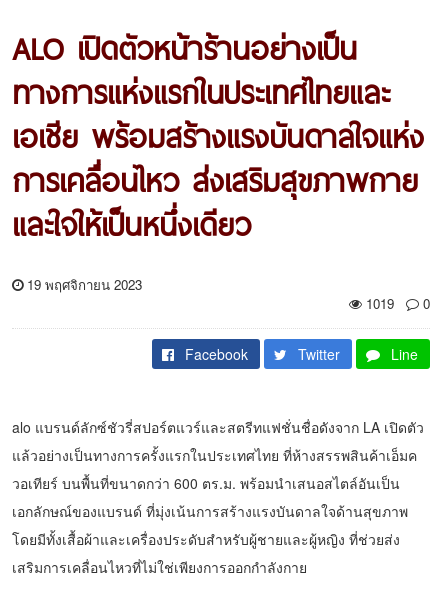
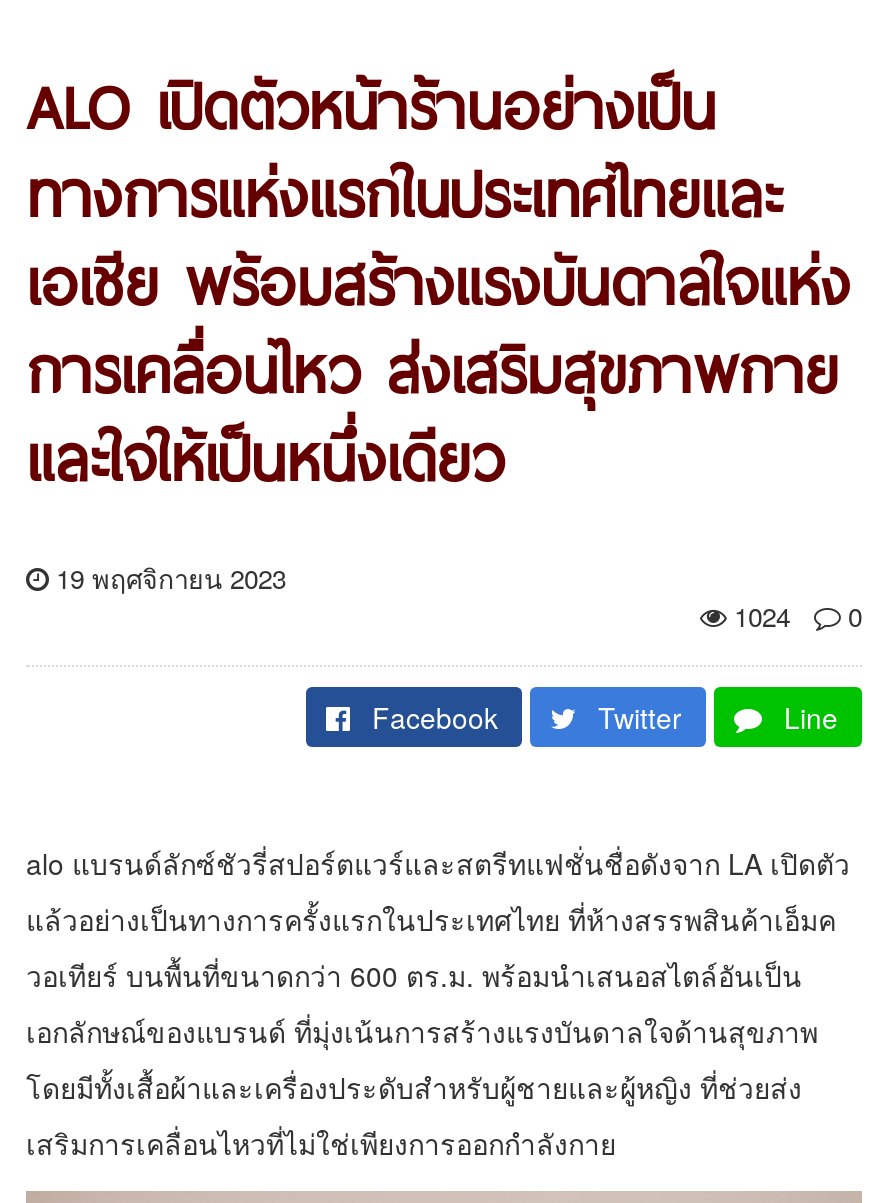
[362,294,430,313] 1019 0 -> [726,597,862,635] 1024 0

